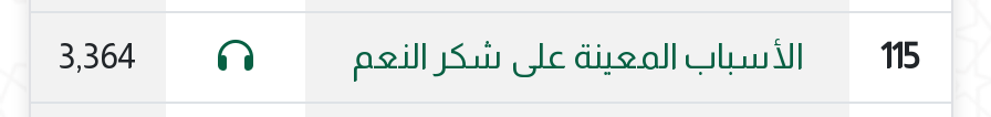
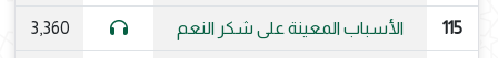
[58,38,139,75] 3,364 -> [29,19,69,37] 3,360

